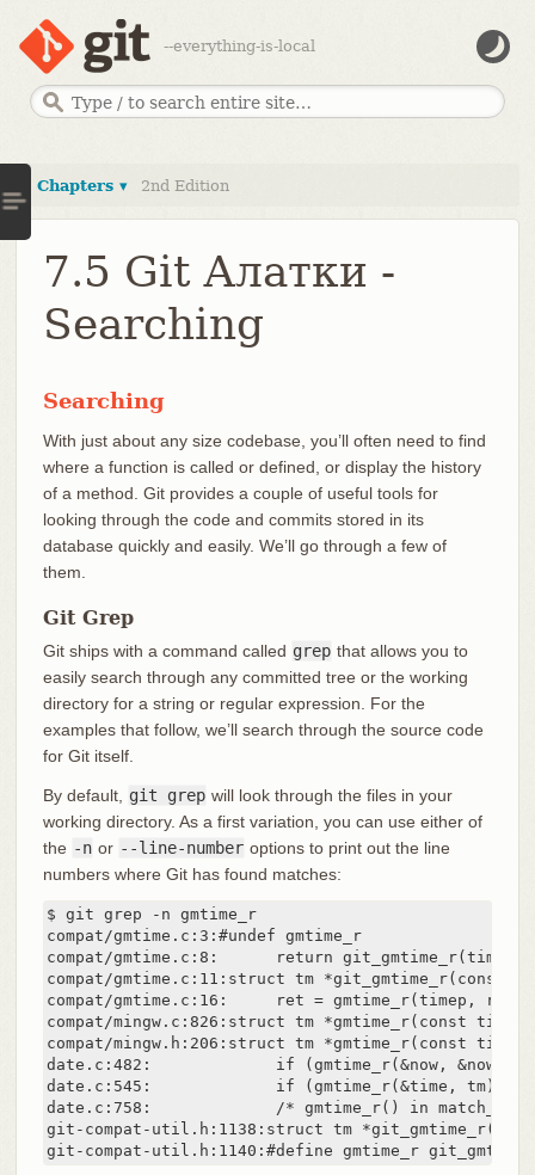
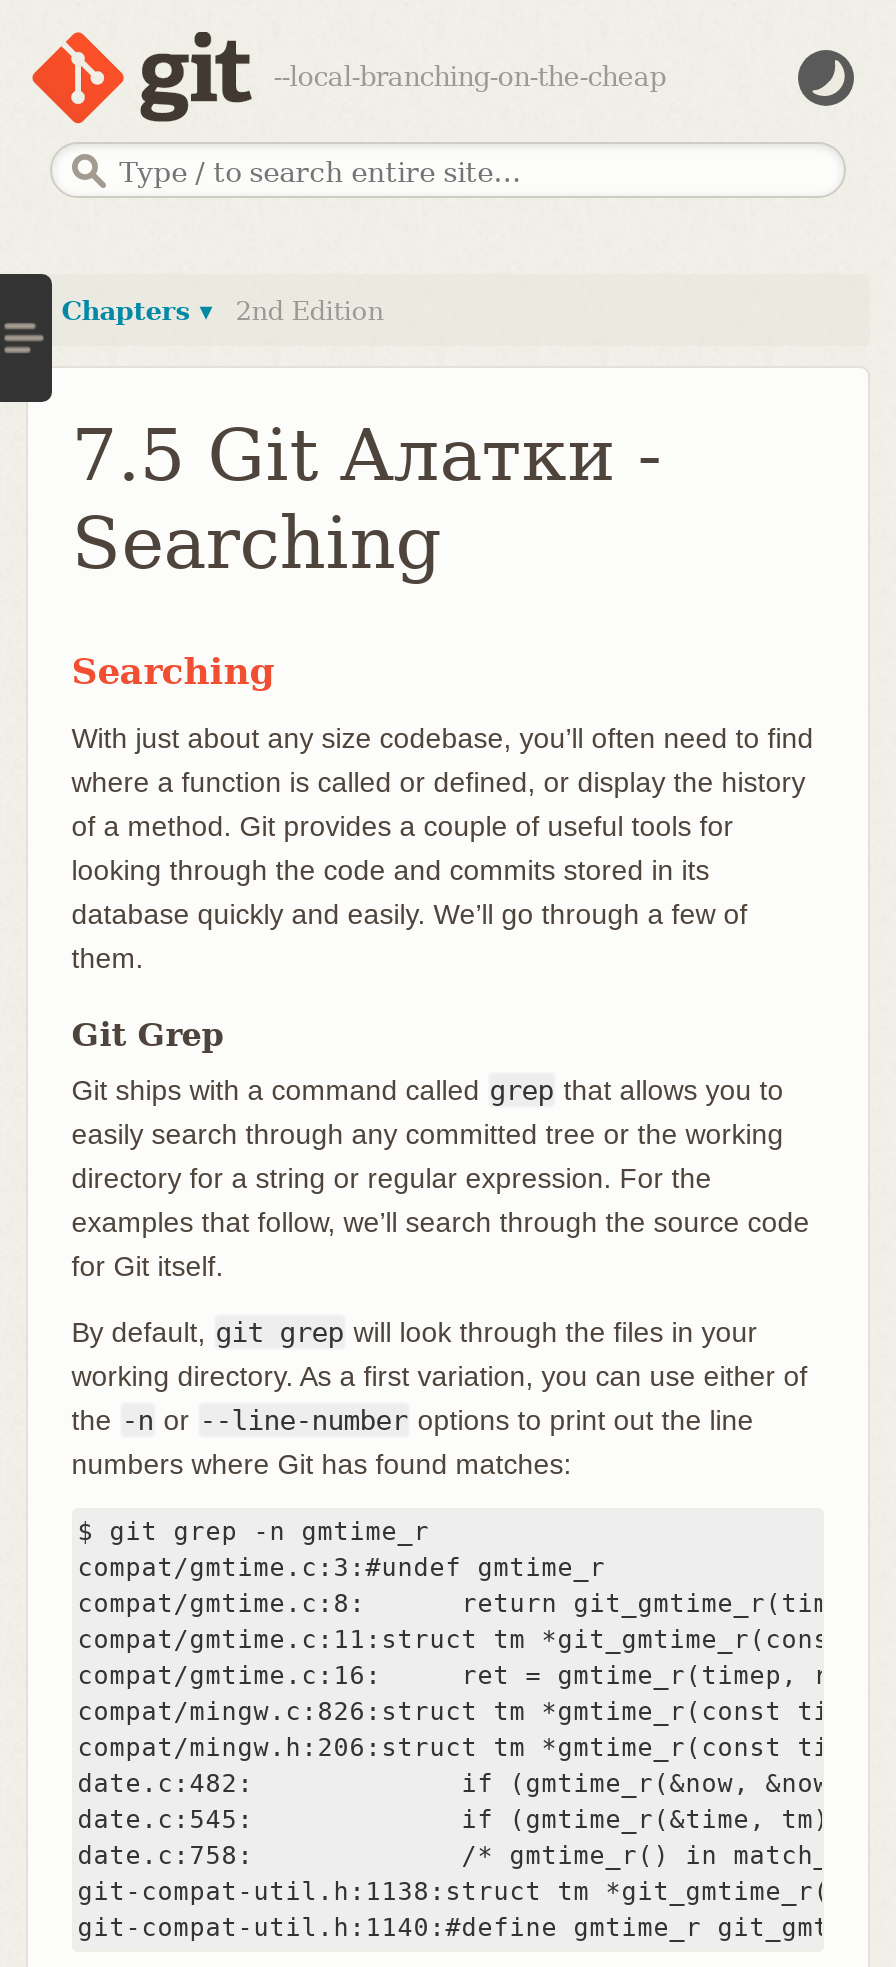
[163,37,315,55] --everything-is-local -> [274,62,666,92] --local-branching-on-the-cheap

